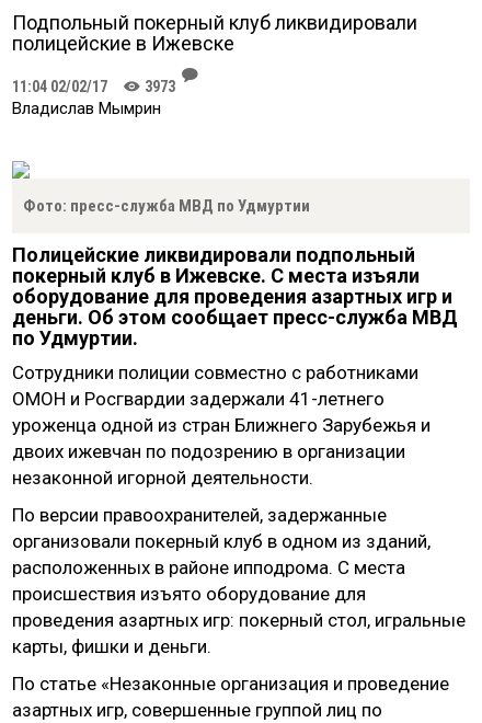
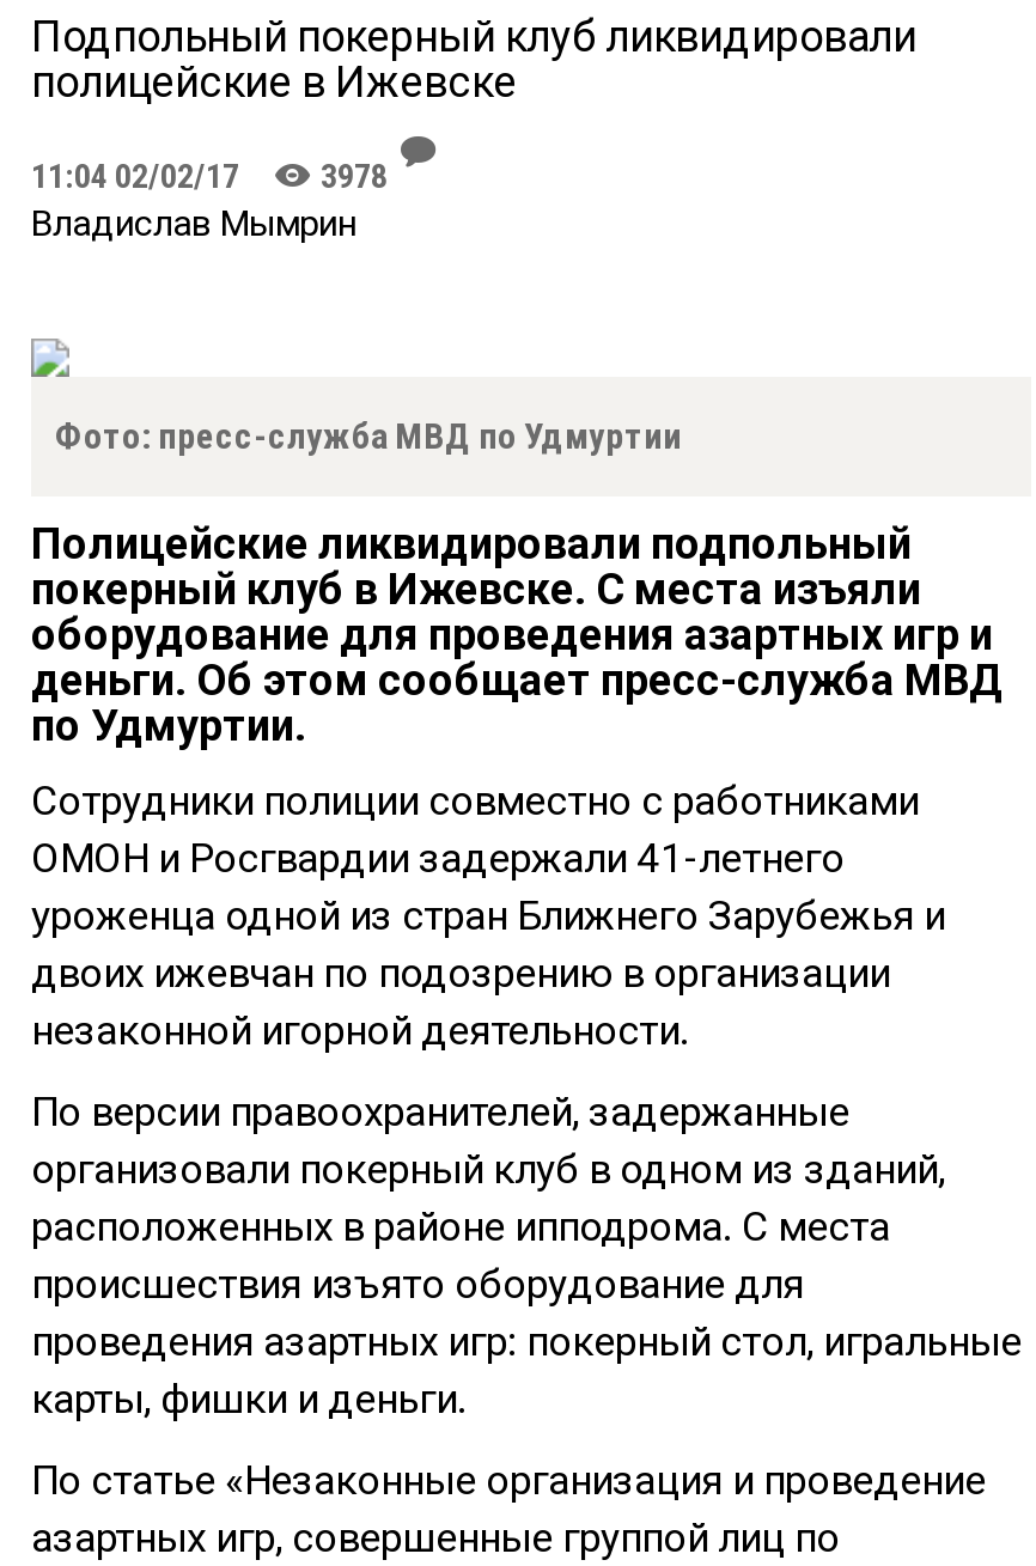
[12,78,175,95] 11:04 02/02/17 K 3973 -> [31,157,388,195] 11:04 02/02/17 K 3978

